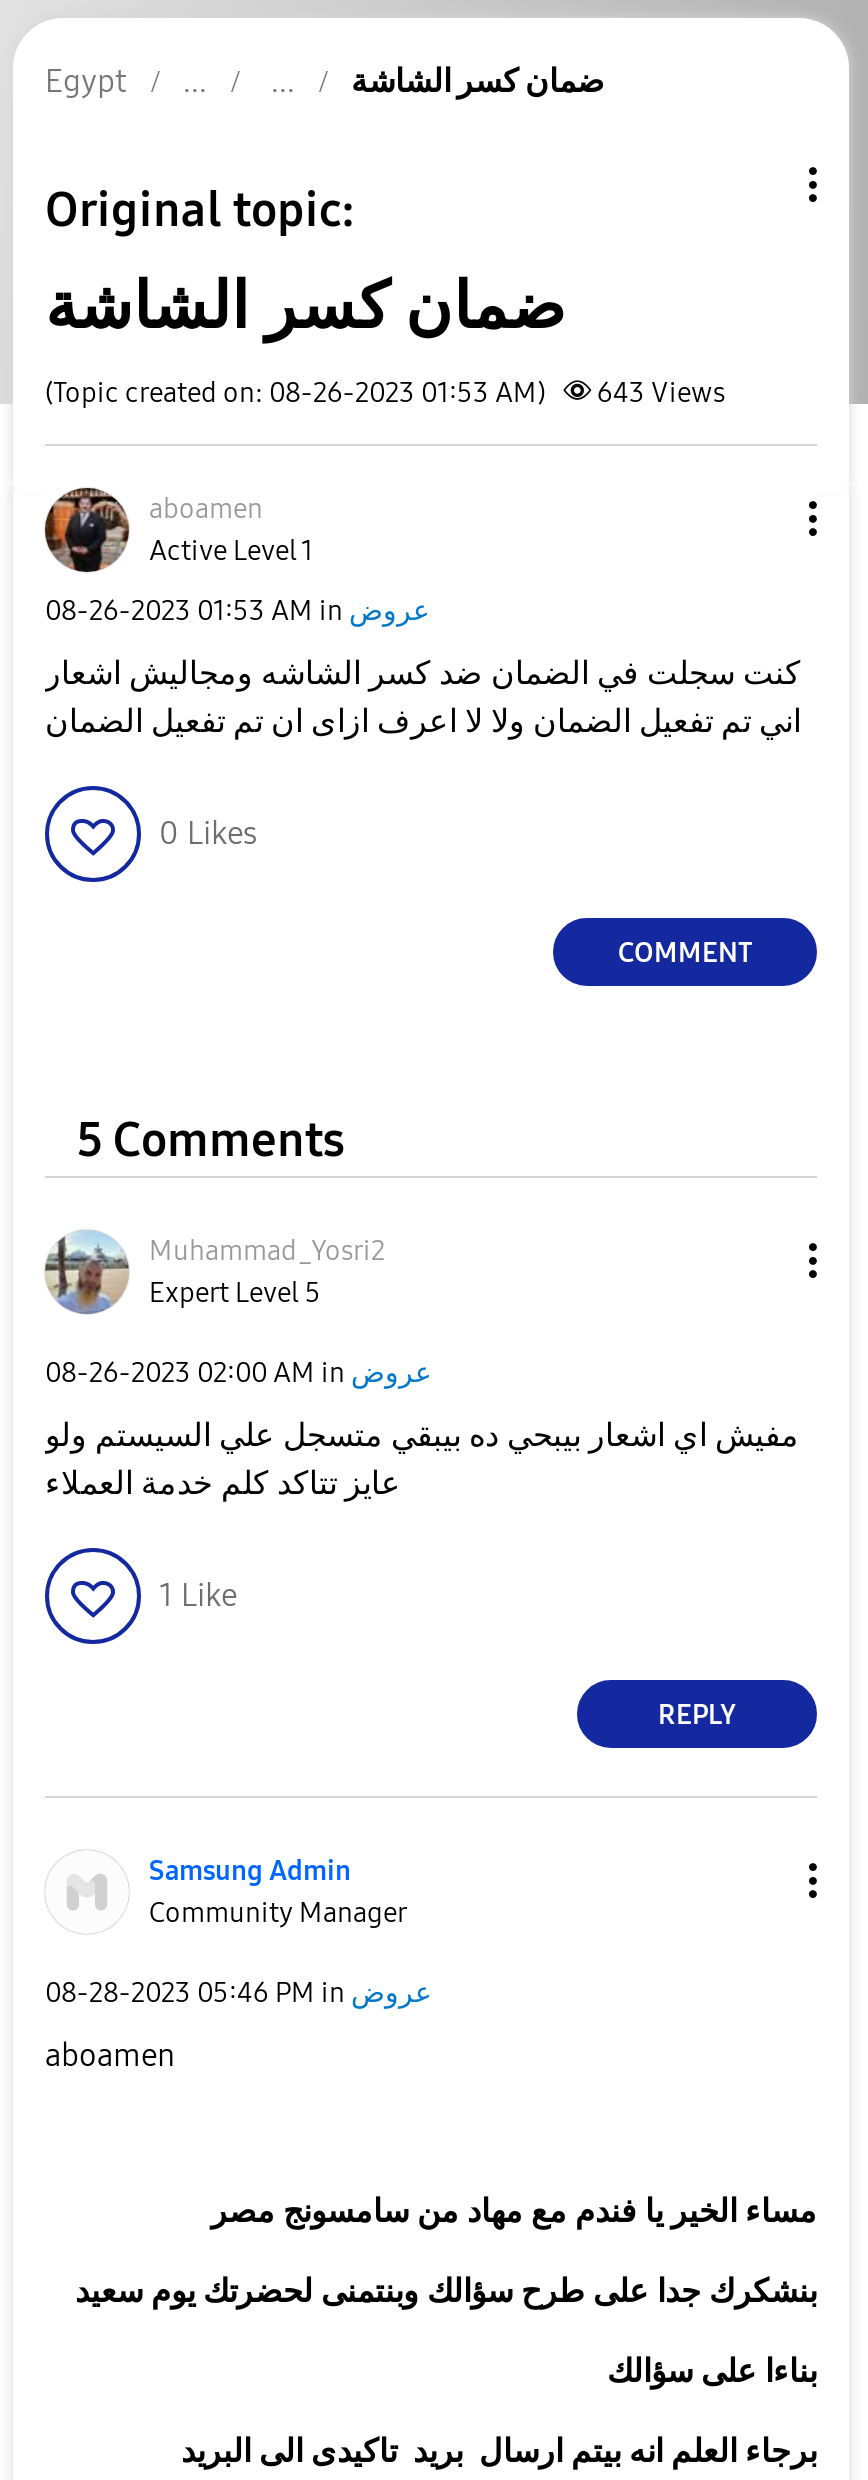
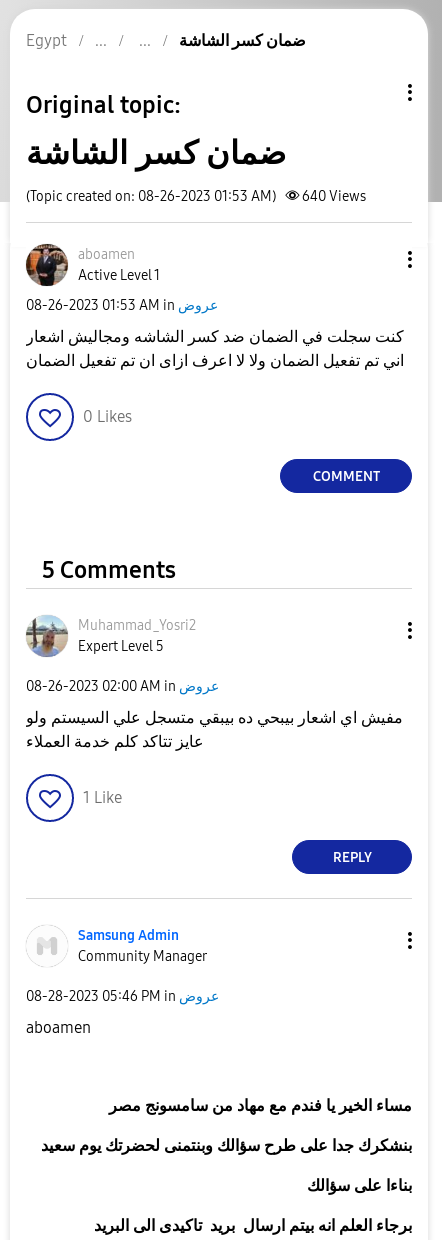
[45,376,725,410] (Topic created on: 08-26-2023 01:53 AM) 643 Views -> [26,188,366,205] (Topic created on: 08-26-2023 01:53 AM) 640 Views

